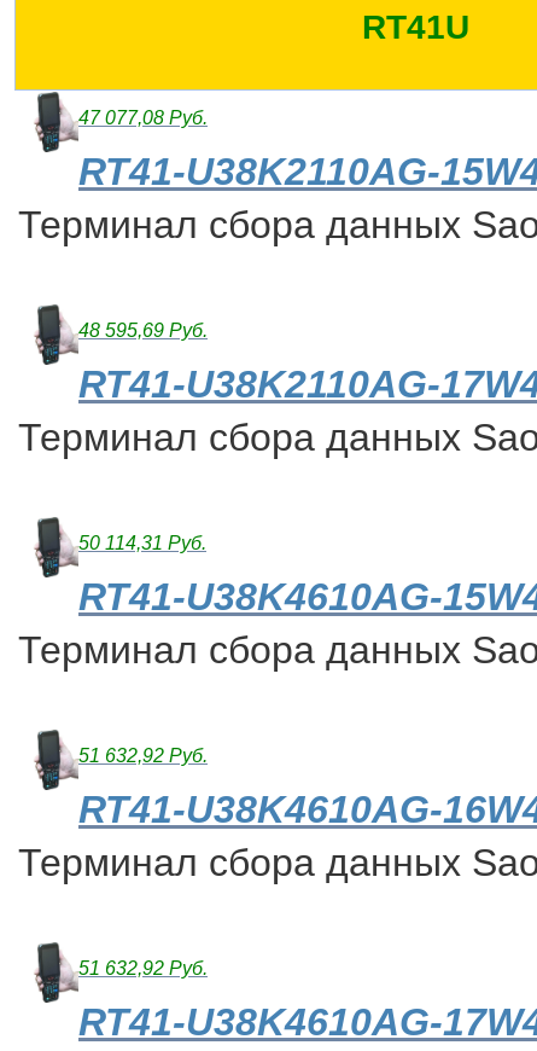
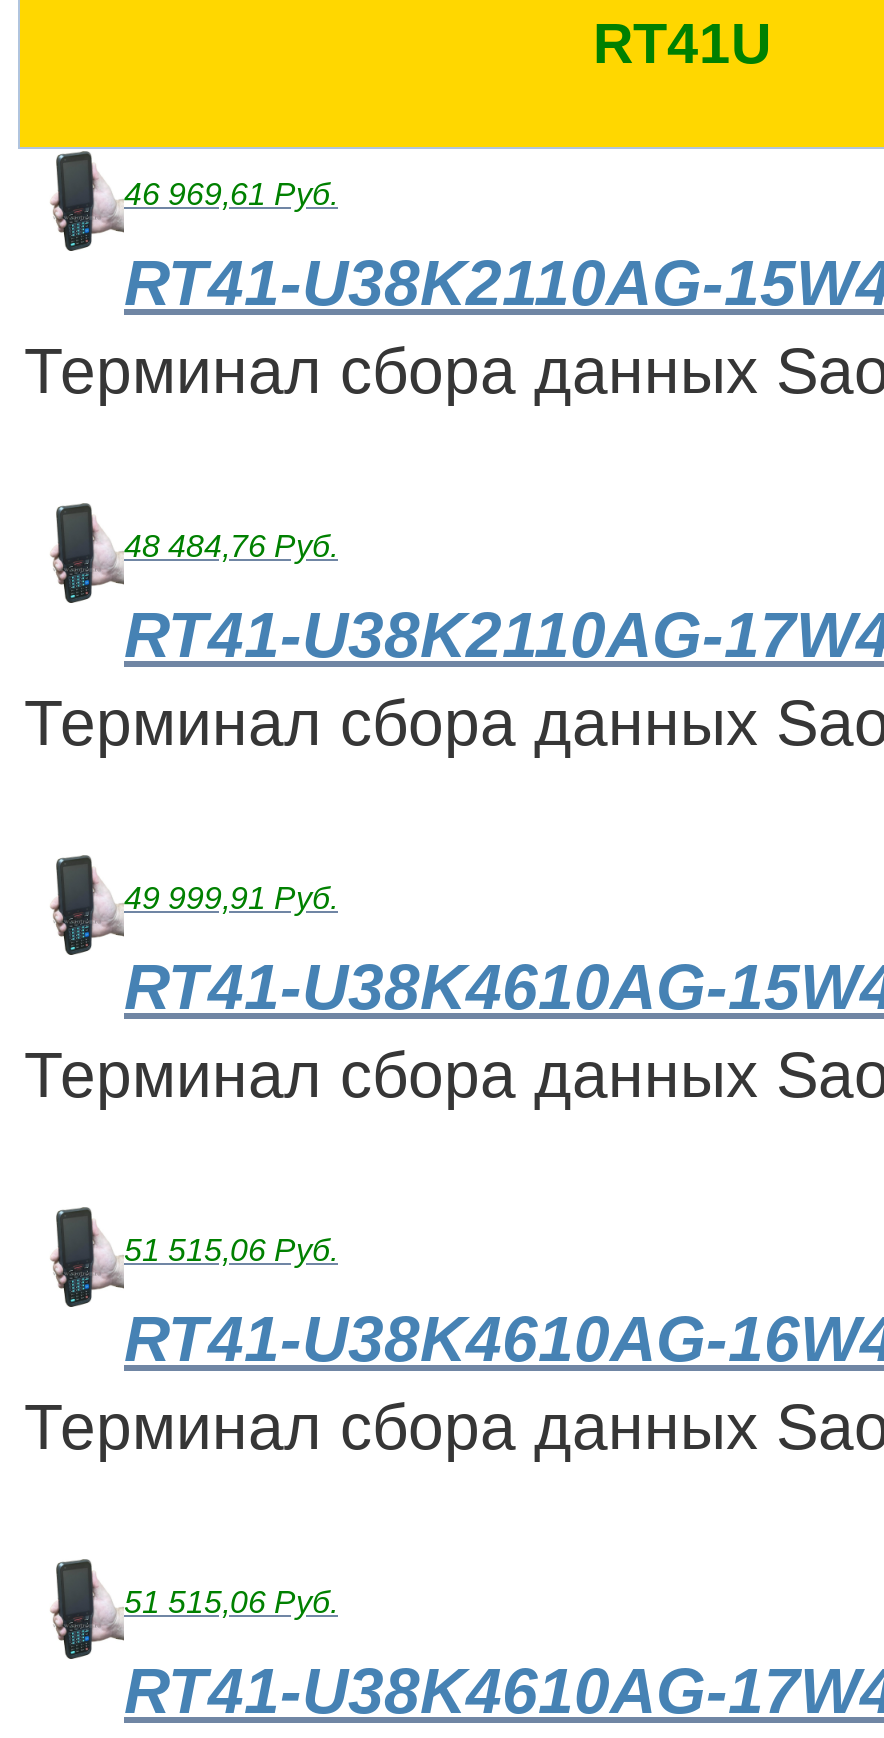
[78,108,208,129] 47 077,08 Руб. -> [124,178,338,212] 46 969,61 Руб.
[78,321,208,341] 48 595,69 Руб. -> [124,530,338,564] 48 484,76 Руб.
[78,533,206,554] 50 114,31 Руб. -> [124,882,338,916] 49 999,91 Руб.
[78,746,208,766] 51 632,92 Руб. -> [124,1234,338,1268] 51 515,06 Руб.
[78,958,208,979] 51 632,92 Руб. -> [124,1586,338,1620] 51 515,06 Руб.

